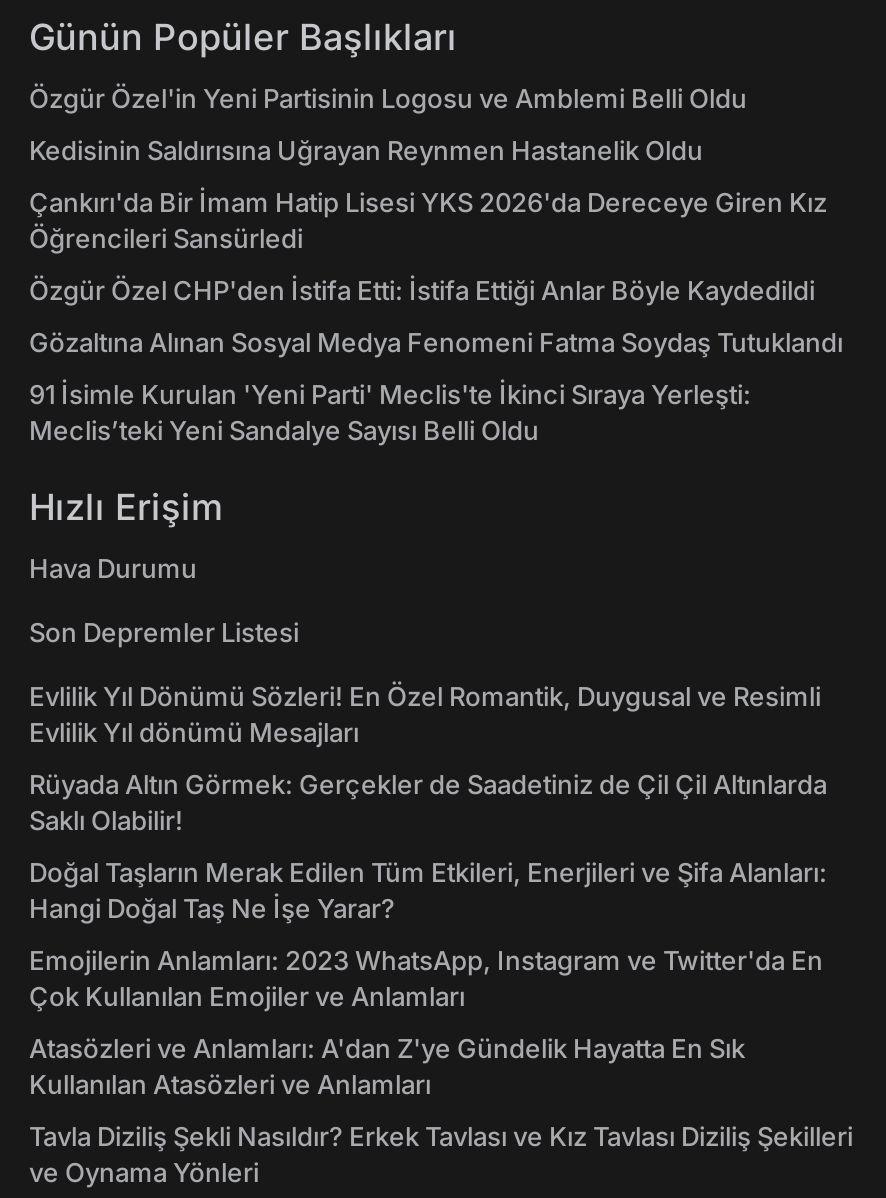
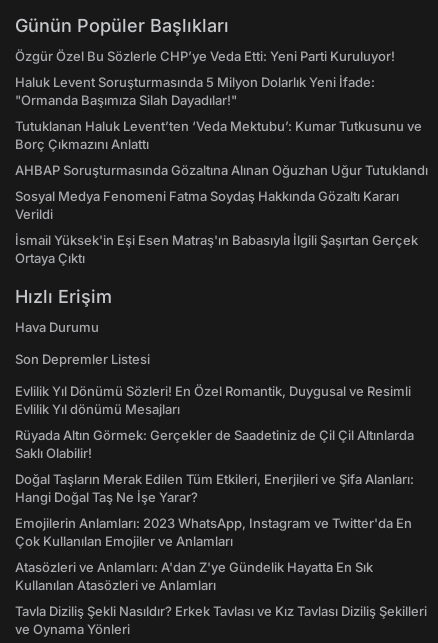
[29,82,747,114] Özgür Özel'in Yeni Partisinin Logosu ve Amblemi Belli Oldu -> [15,48,395,64] Özgür Özel Bu Sözlerle CHP’ye Veda Etti: Yeni Parti Kuruluyor!
[29,134,703,166] Kedisinin Saldırısına Uğrayan Reynmen Hastanelik Oldu -> [15,74,375,108] Haluk Levent Soruşturmasında 5 Milyon Dolarlık Yeni İfade: | "Ormanda Başımıza Silah Dayadılar!"
[29,186,827,254] Çankırı'da Bir İmam Hatip Lisesi YKS 2026'da Dereceye Giren Kız | Öğrencileri Sansürledi -> [15,118,422,152] Tutuklanan Haluk Levent’ten ‘Veda Mektubu’: Kumar Tutkusunu ve | Borç Çıkmazını Anlattı
[29,274,815,306] Özgür Özel CHP'den İstifa Etti: İstifa Ettiği Anlar Böyle Kaydedildi -> [15,162,428,178] AHBAP Soruşturmasında Gözaltına Alınan Oğuzhan Uğur Tutuklandı
[29,326,843,358] Gözaltına Alınan Sosyal Medya Fenomeni Fatma Soydaş Tutuklandı -> [15,188,399,222] Sosyal Medya Fenomeni Fatma Soydaş Hakkında Gözaltı Kararı | Verildi
[29,378,751,446] 91 İsimle Kurulan 'Yeni Parti' Meclis'te İkinci Sıraya Yerleşti: | Meclis’teki Yeni Sandalye Sayısı Belli Oldu -> [15,232,418,266] İsmail Yüksek'in Eşi Esen Matraş'ın Babasıyla İlgili Şaşırtan Gerçek | Ortaya Çıktı

